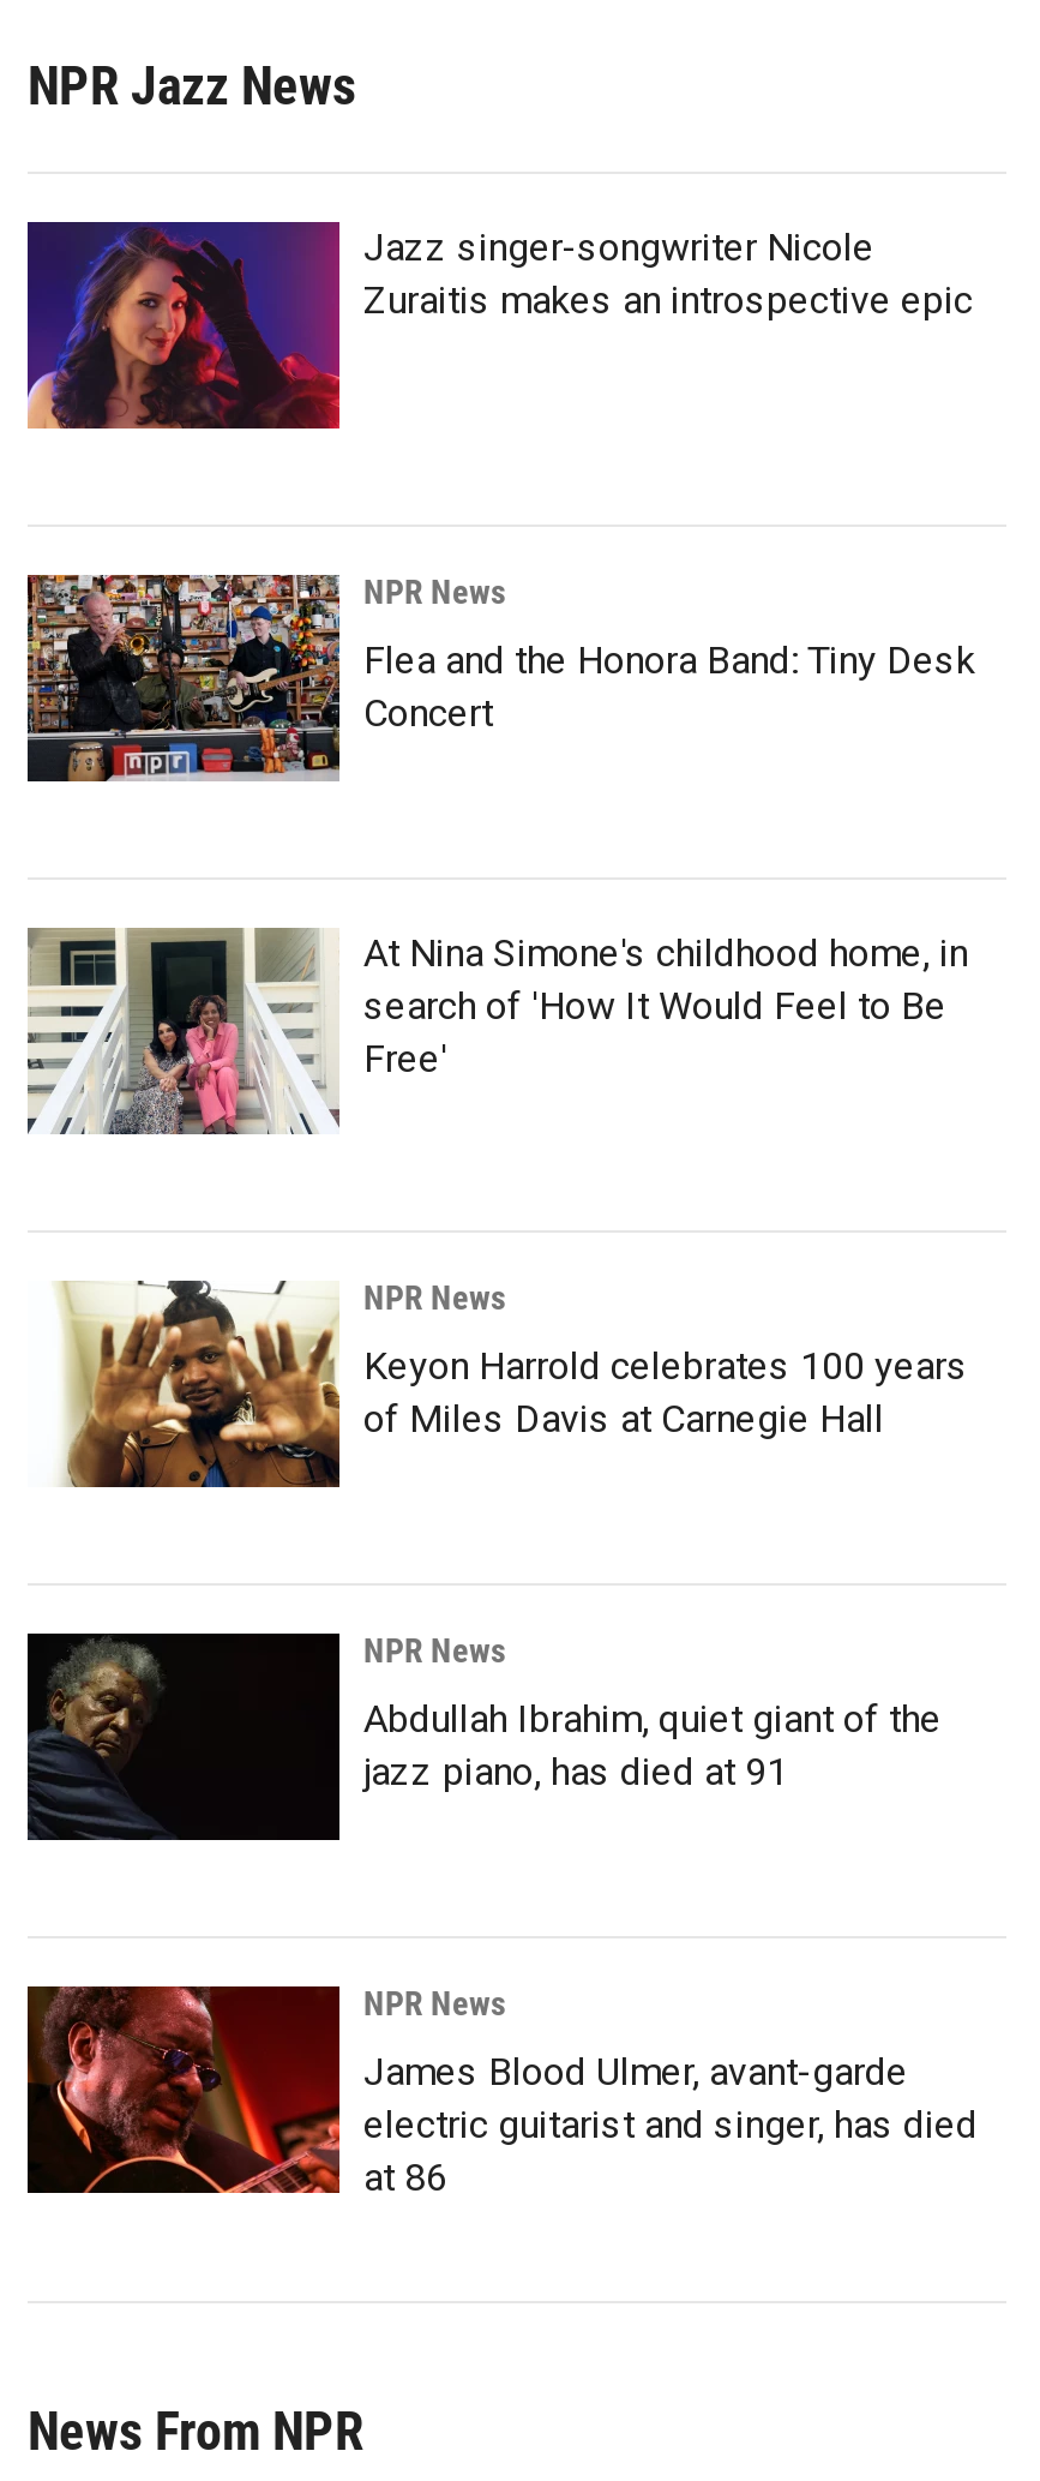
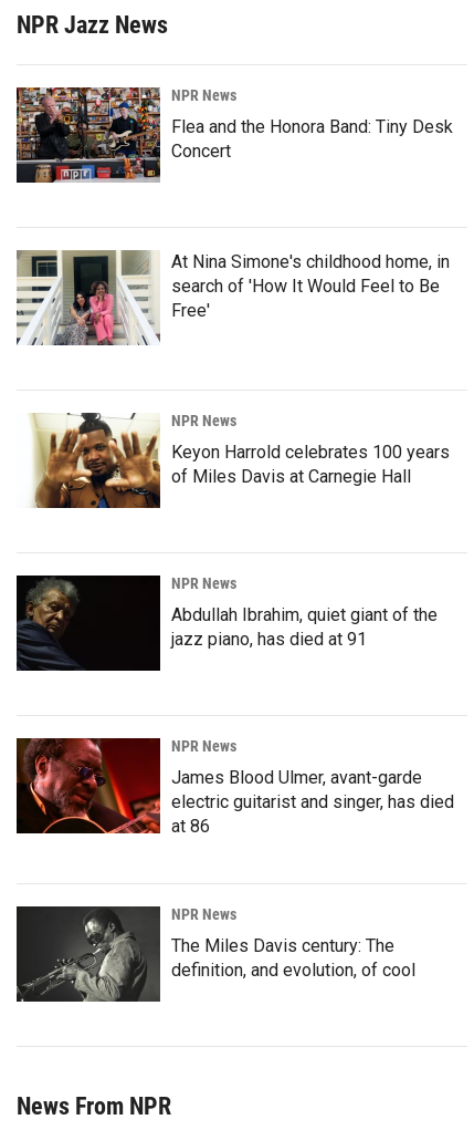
[25,220,973,431] [image] | Jazz singer-songwriter Nicole | Zuraitis makes an introspective epic -> none
moved [23,570,978,2200] -> [14,85,454,837]: [image] | NPR News | Flea and the Honora Band: Tiny Desk | ... | electric guitarist and singer, has died | at 86
none -> [15,905,415,1003] [image] | NPR News | The Miles Davis century: The | definition, and evolution, of cool

